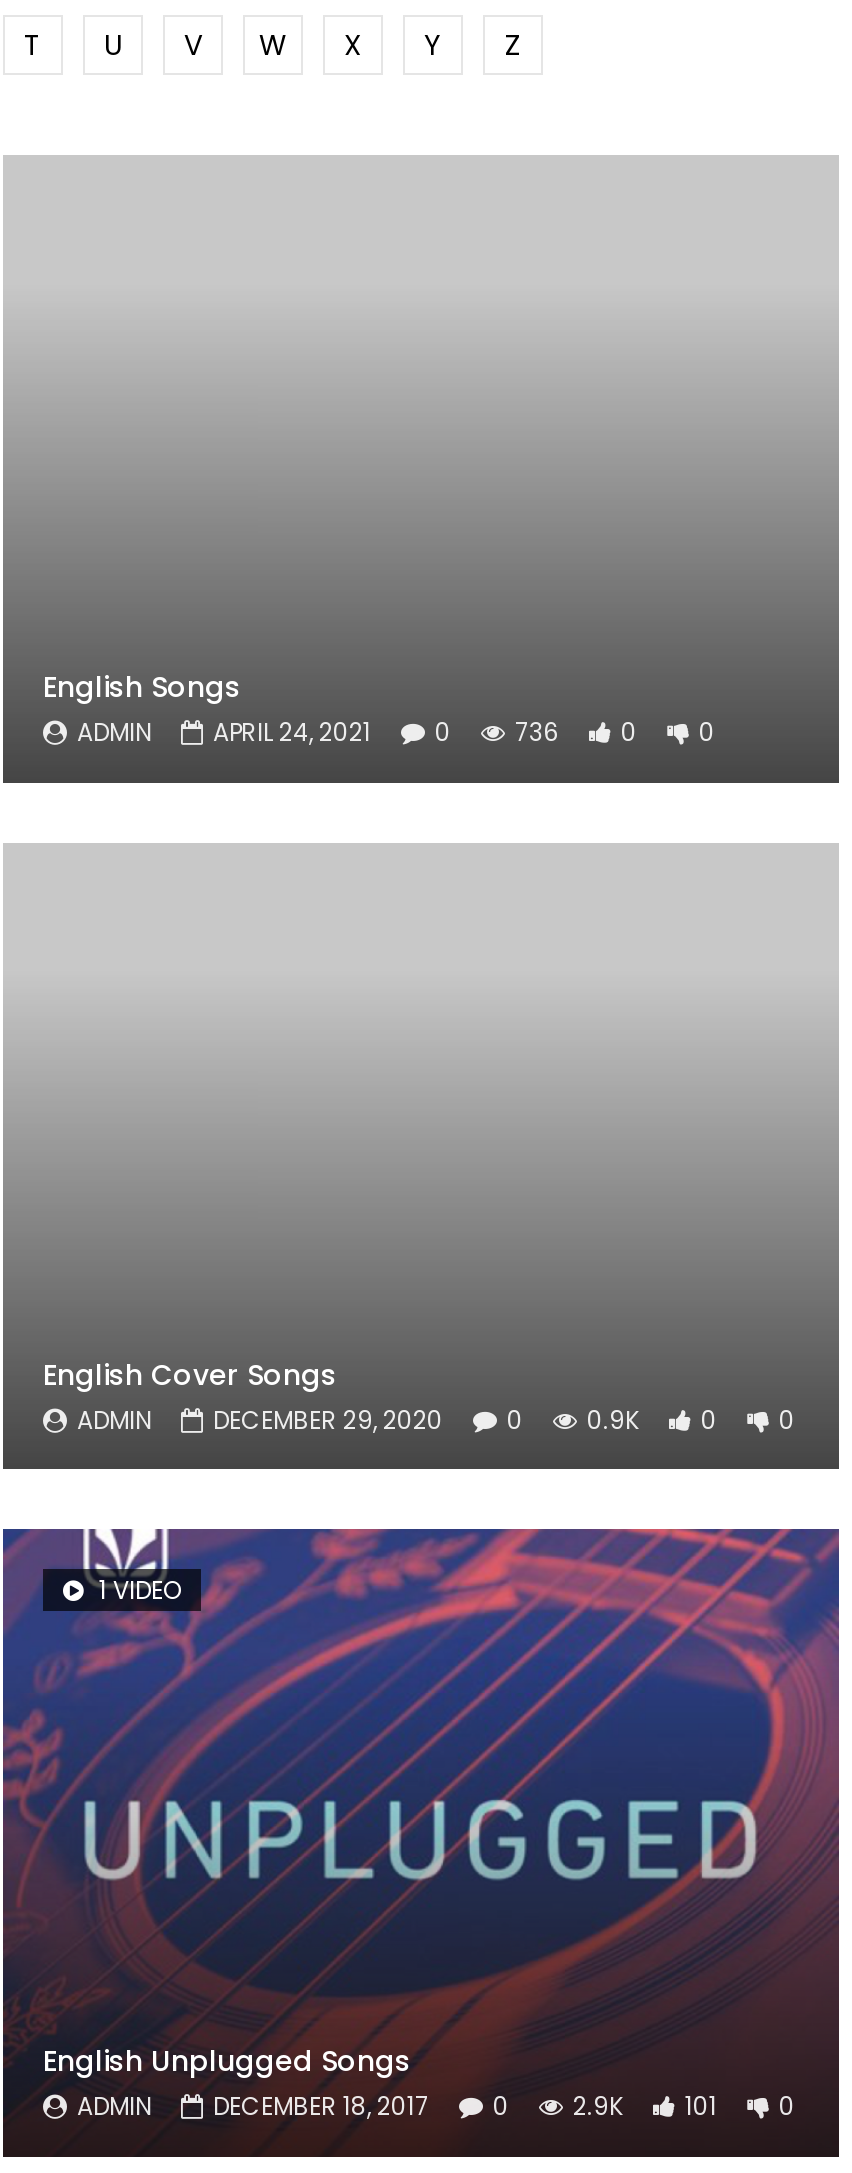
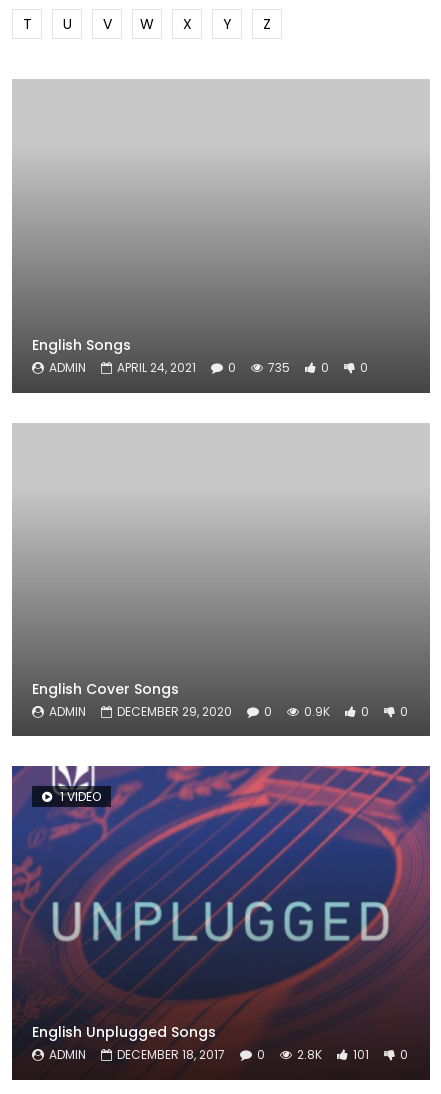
[77,715,715,749] ADMIN APRIL 24, 2021 0 736 0 0 -> [49,359,368,376] ADMIN APRIL 24, 2021 0 735 0 0
[77,2089,795,2123] ADMIN DECEMBER 18, 2017 0 2.9K 101 0 -> [49,1046,408,1063] ADMIN DECEMBER 18, 2017 0 2.8K 101 0

